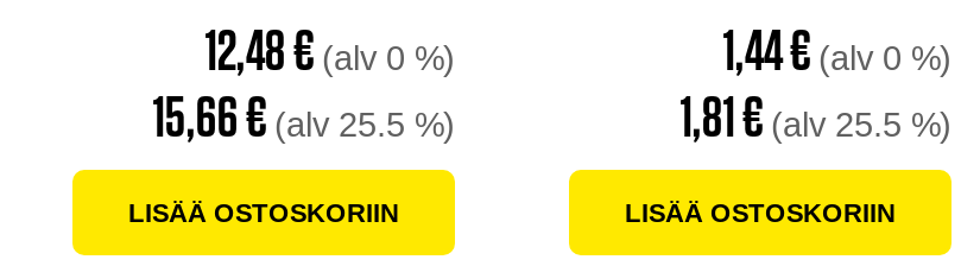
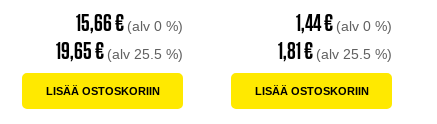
[205,16,455,85] 12,48€ (alv 0 %) -> [76,8,183,37] 15,66€ (alv 0 %)
[153,83,455,152] 15,66€ (alv 25.5 %) -> [56,36,183,65] 19,65€ (alv 25.5 %)

